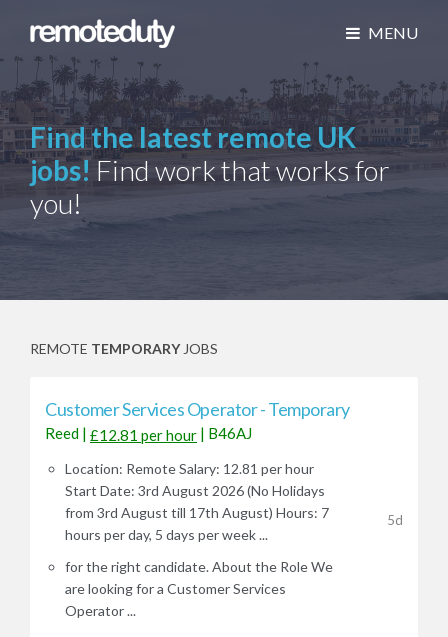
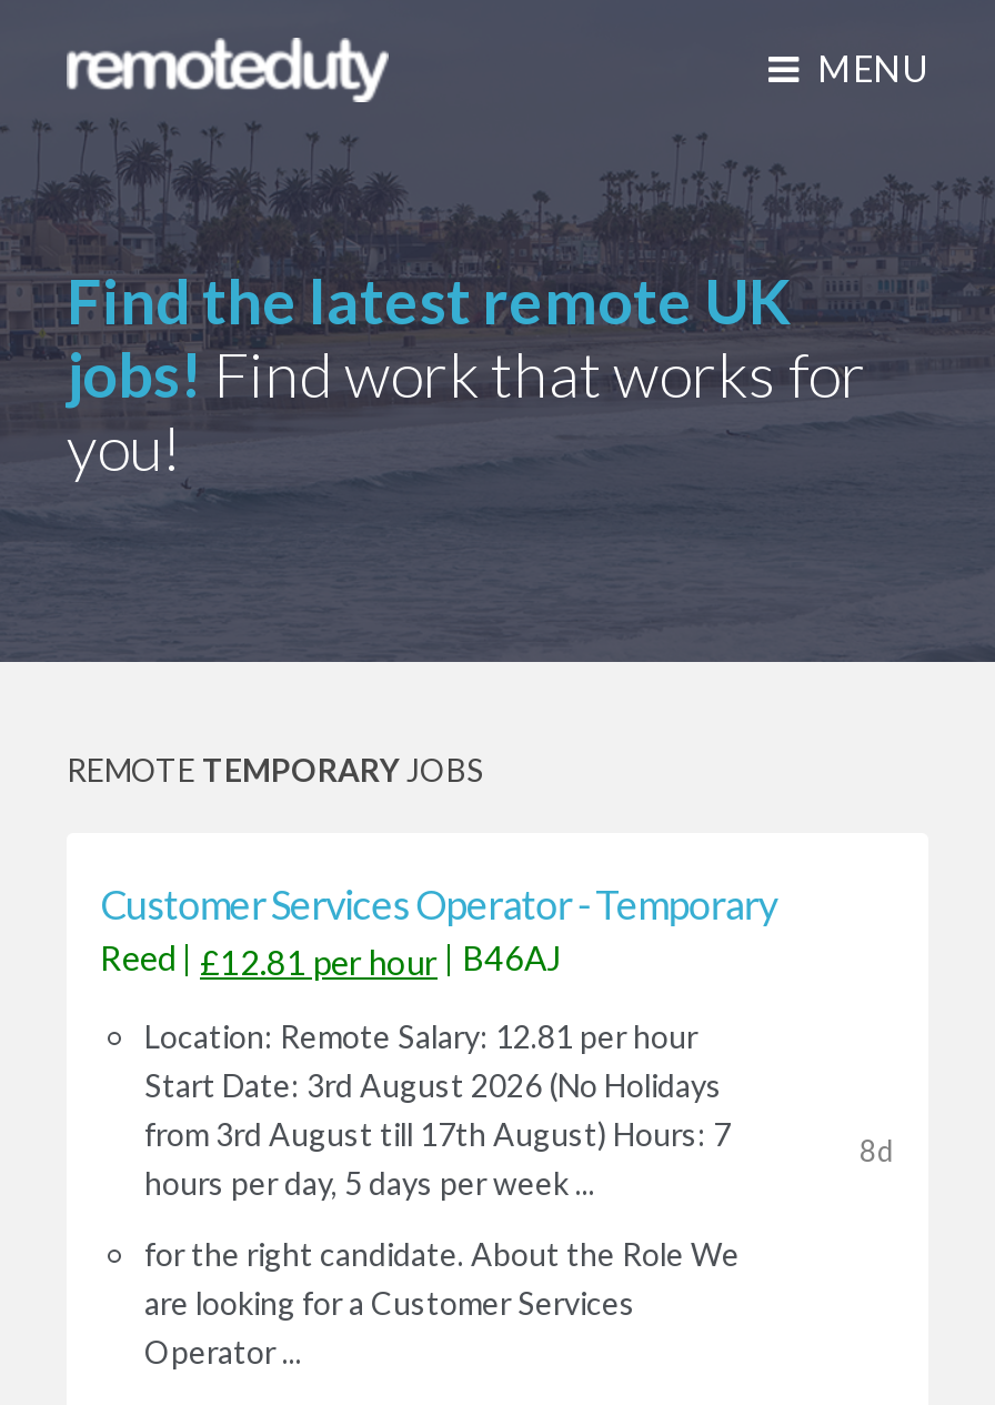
[387,512,403,528] 5d -> [860,1133,895,1168] 8d

